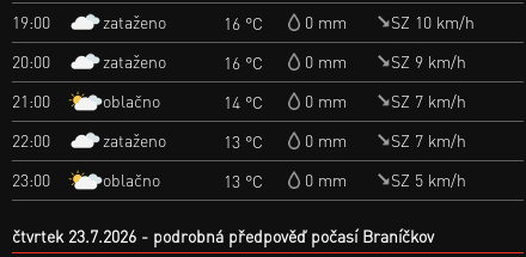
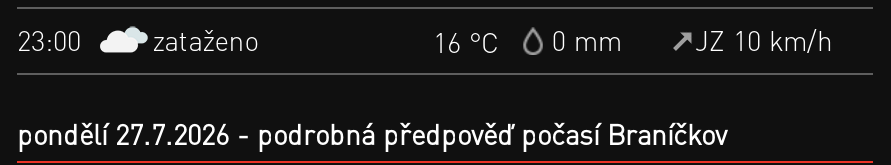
[12,11,50,32] 19:00 -> [17,22,81,58] 23:00
[12,11,475,246] SZ 10 km/h | 20:00 | zataženo | 16 °C | 0 mm | SZ 9 km/h | 21:00 | oblačno | 14 °C | 0 mm | SZ 7 km/h | 22:00 | zataženo | 13 °C | 0 mm | SZ 7 km/h | 23:00 | oblačno | 13 °C | 0 mm | SZ 5 km/h | čtvrtek 23.7.2026 -> [17,22,833,152] JZ 10 km/h | pondělí 27.7.2026

